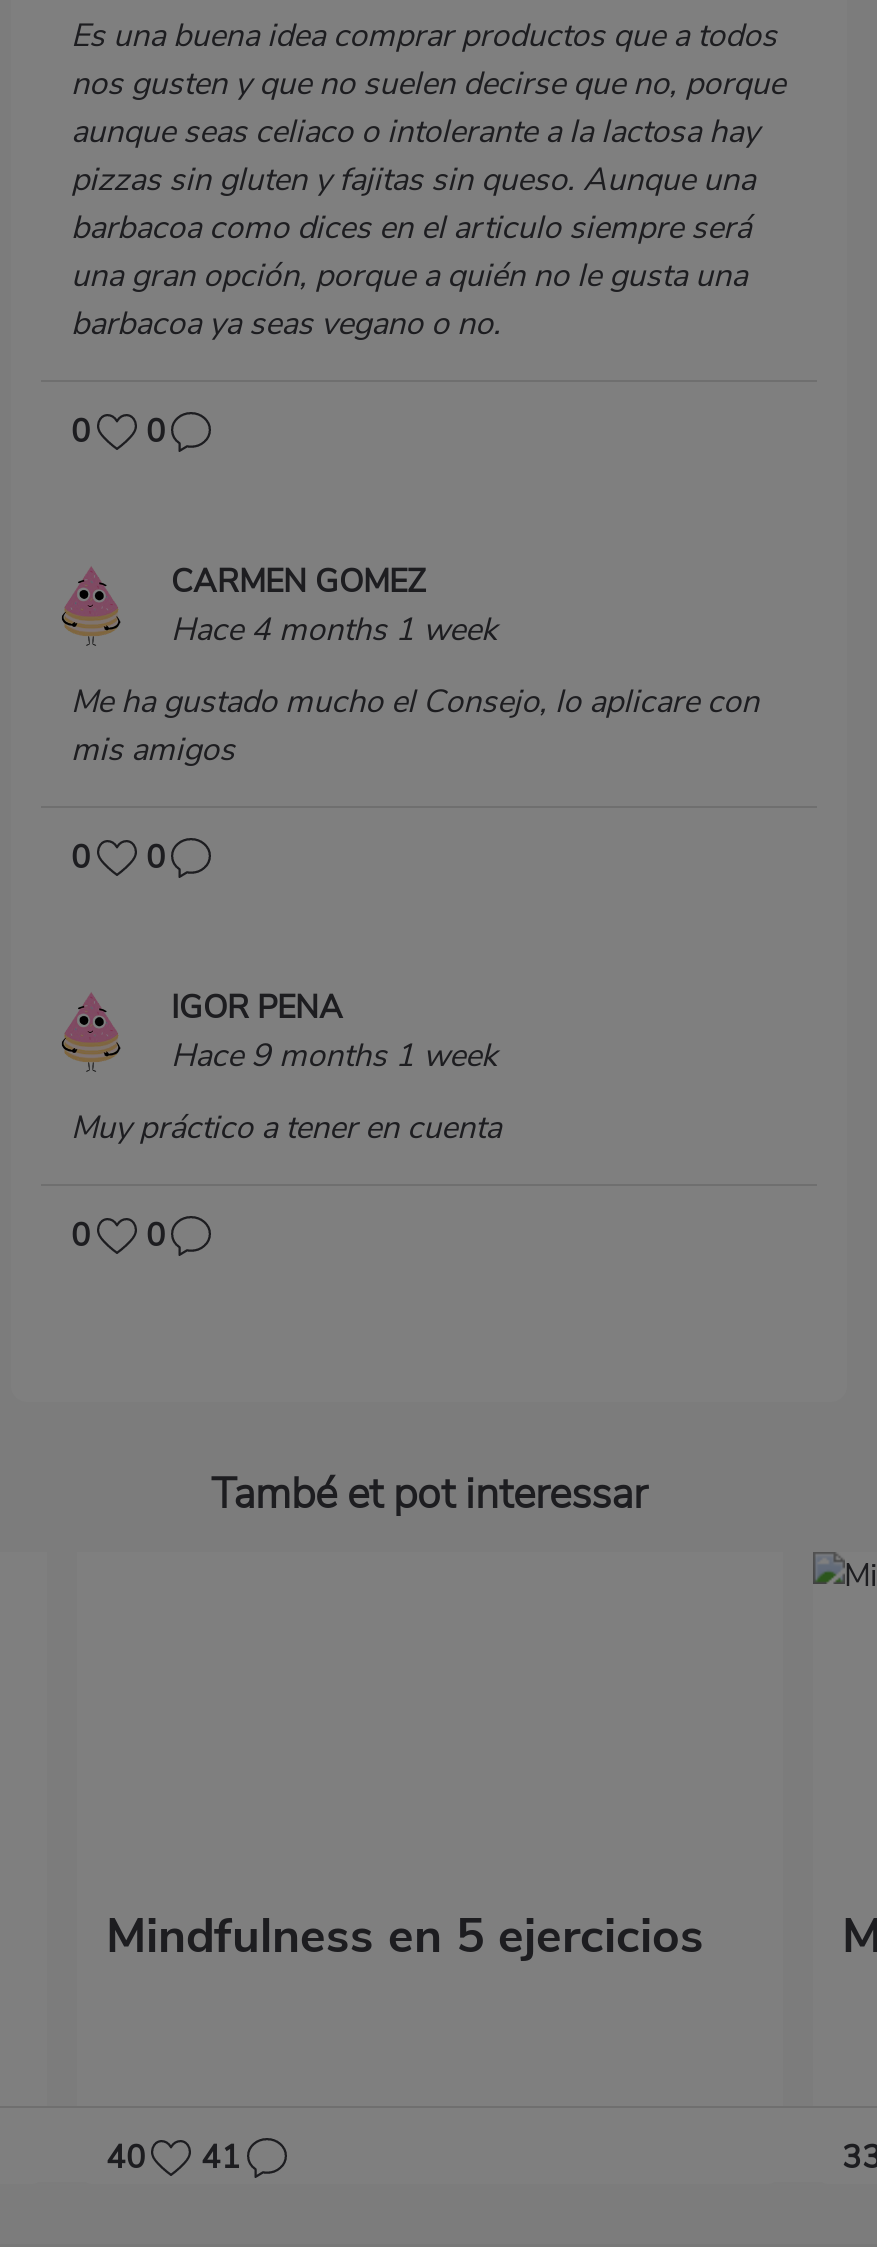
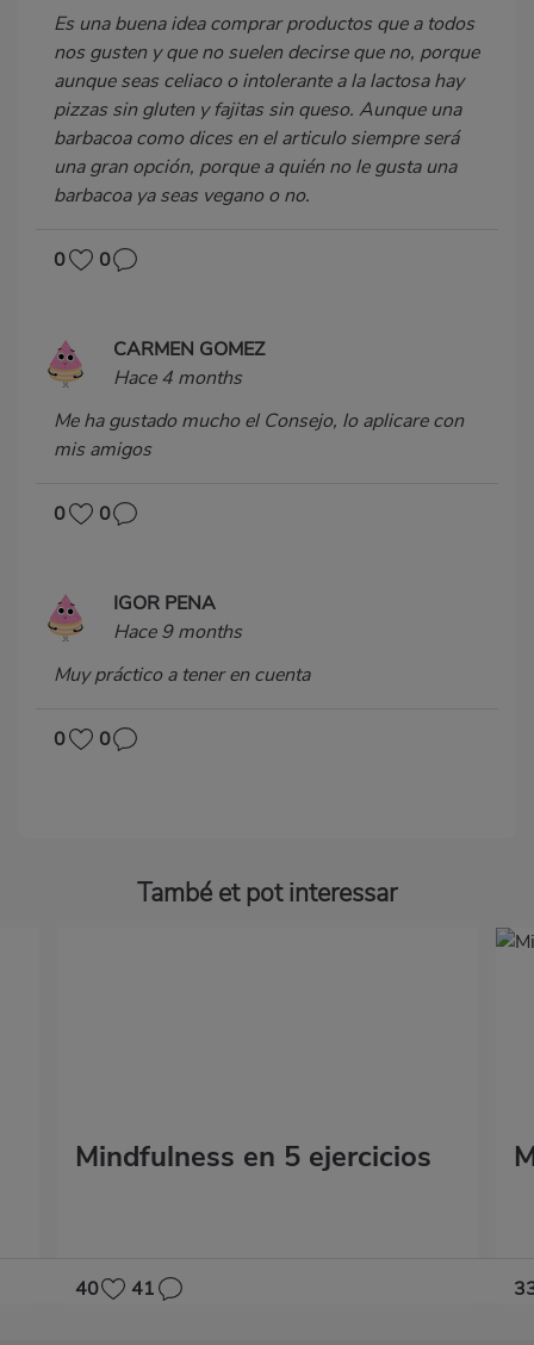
[171,608,497,652] Hace 4 months 1 week -> [113,365,242,391] Hace 4 months
[171,1034,497,1078] Hace 9 months 1 week -> [113,619,242,645] Hace 9 months

